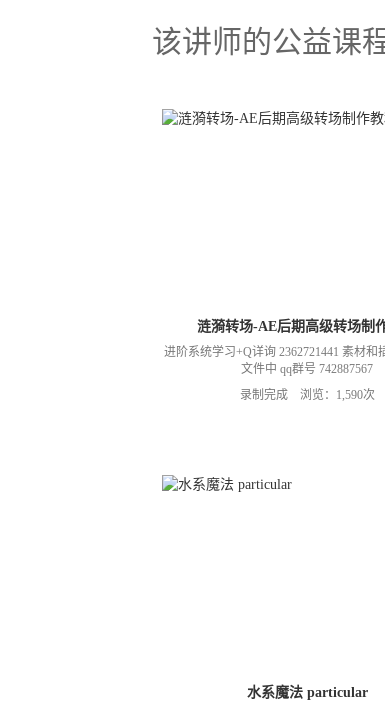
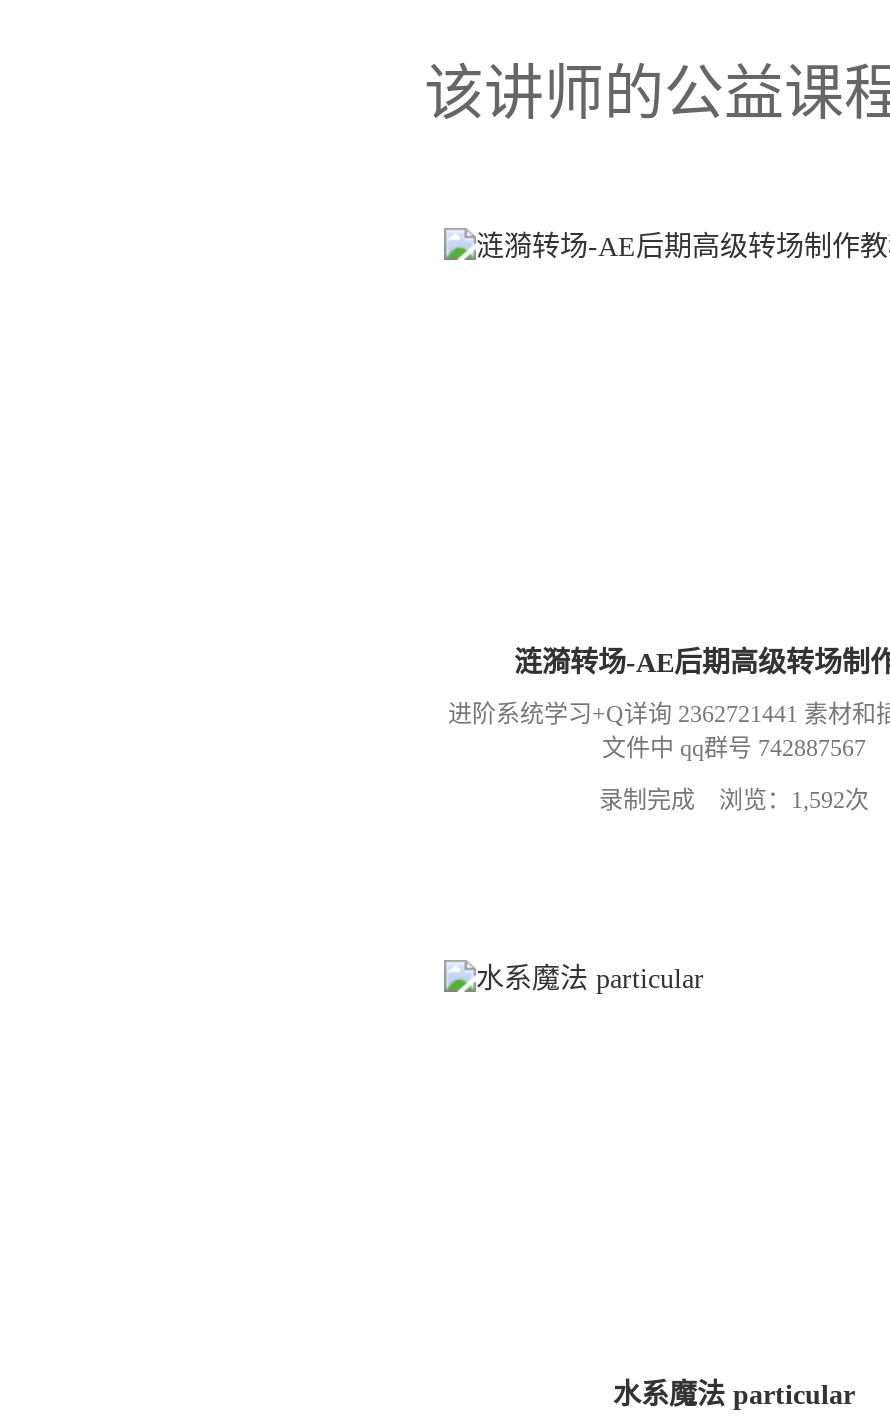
[239,388,374,402] 录制完成 浏览：1,590次 -> [599,786,869,814] 录制完成 浏览：1,592次

